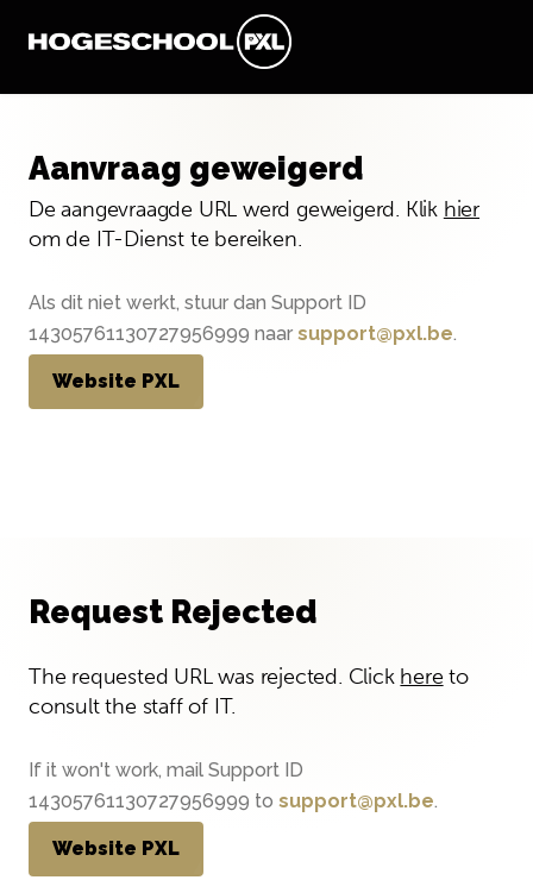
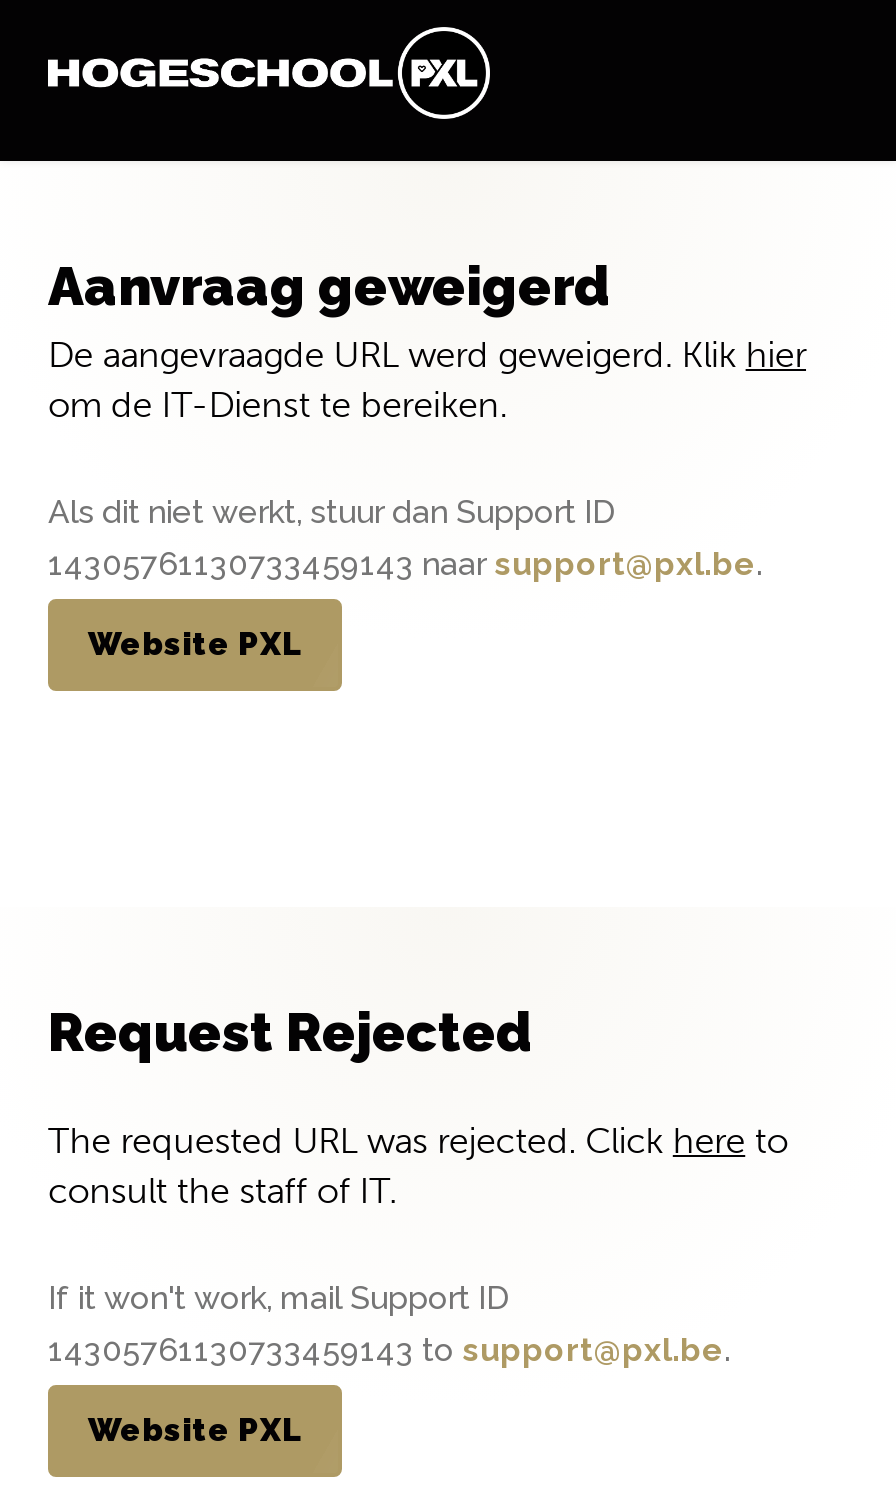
[29,322,457,345] 14305761130727956999 naar support@pxl.be. -> [48,545,762,583] 14305761130733459143 naar support@pxl.be.
[29,790,438,812] 14305761130727956999 to support@pxl.be. -> [48,1331,730,1369] 14305761130733459143 to support@pxl.be.

